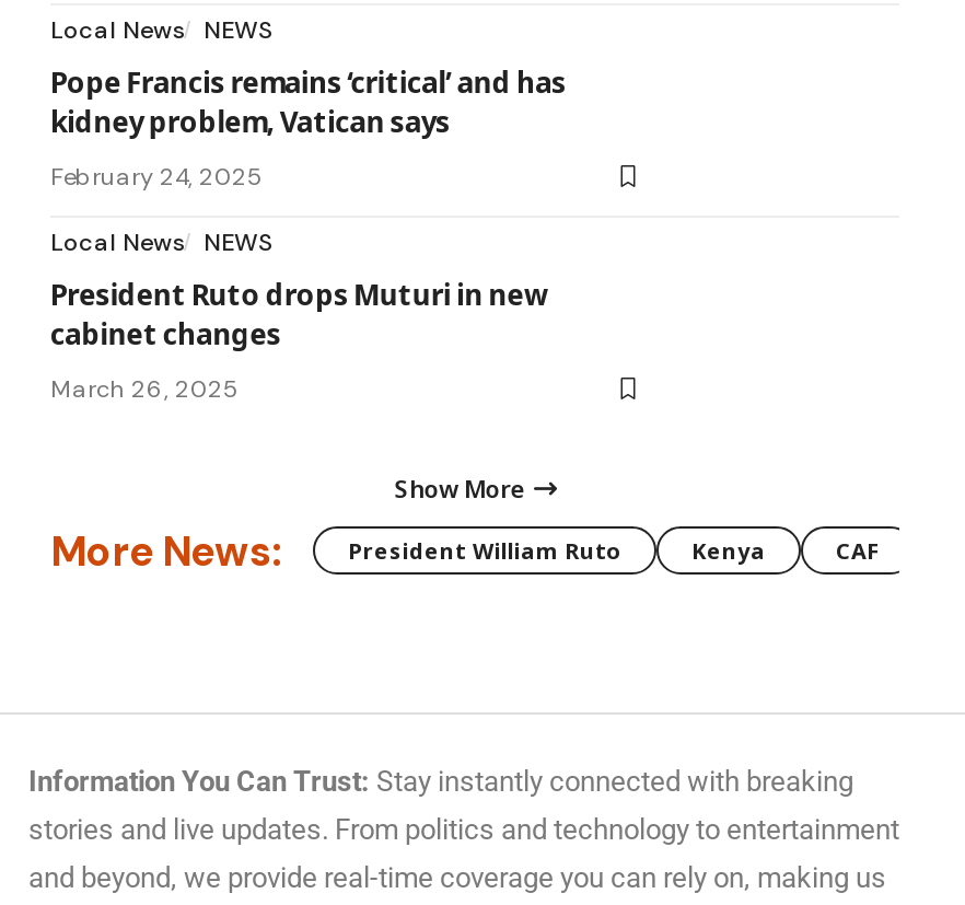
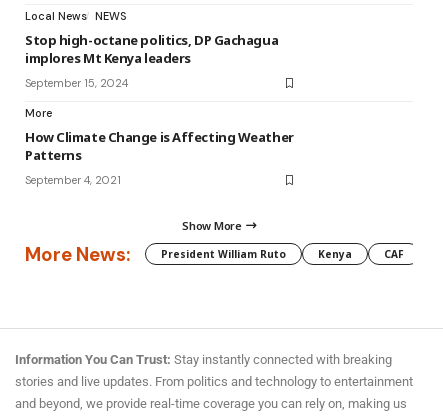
[50,63,566,141] Pope Francis remains ‘critical’ and has | kidney problem, Vatican says -> [25,31,278,67] Stop high-octane politics, DP Gachagua | implores Mt Kenya leaders
[50,161,263,192] February 24, 2025 -> [25,76,128,90] September 15, 2024
[50,227,547,354] Local News NEWS | President Ruto drops Muturi in new | cabinet changes -> [25,106,294,164] More | How Climate Change is Affecting Weather | Patterns
[50,373,239,404] March 26, 2025 -> [25,173,121,187] September 4, 2021

